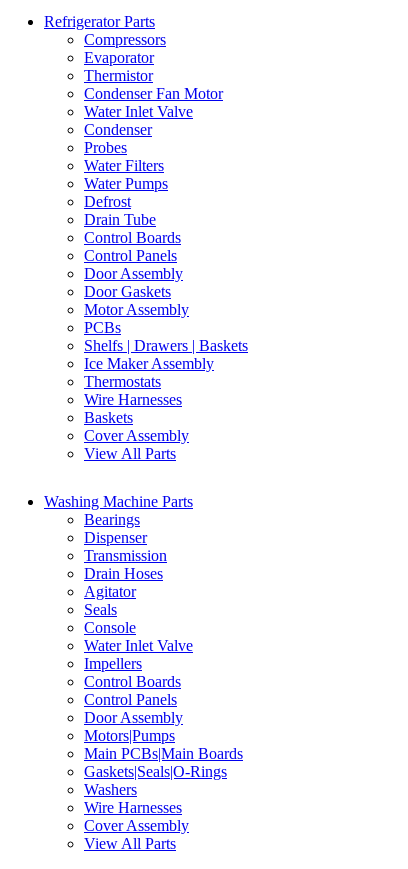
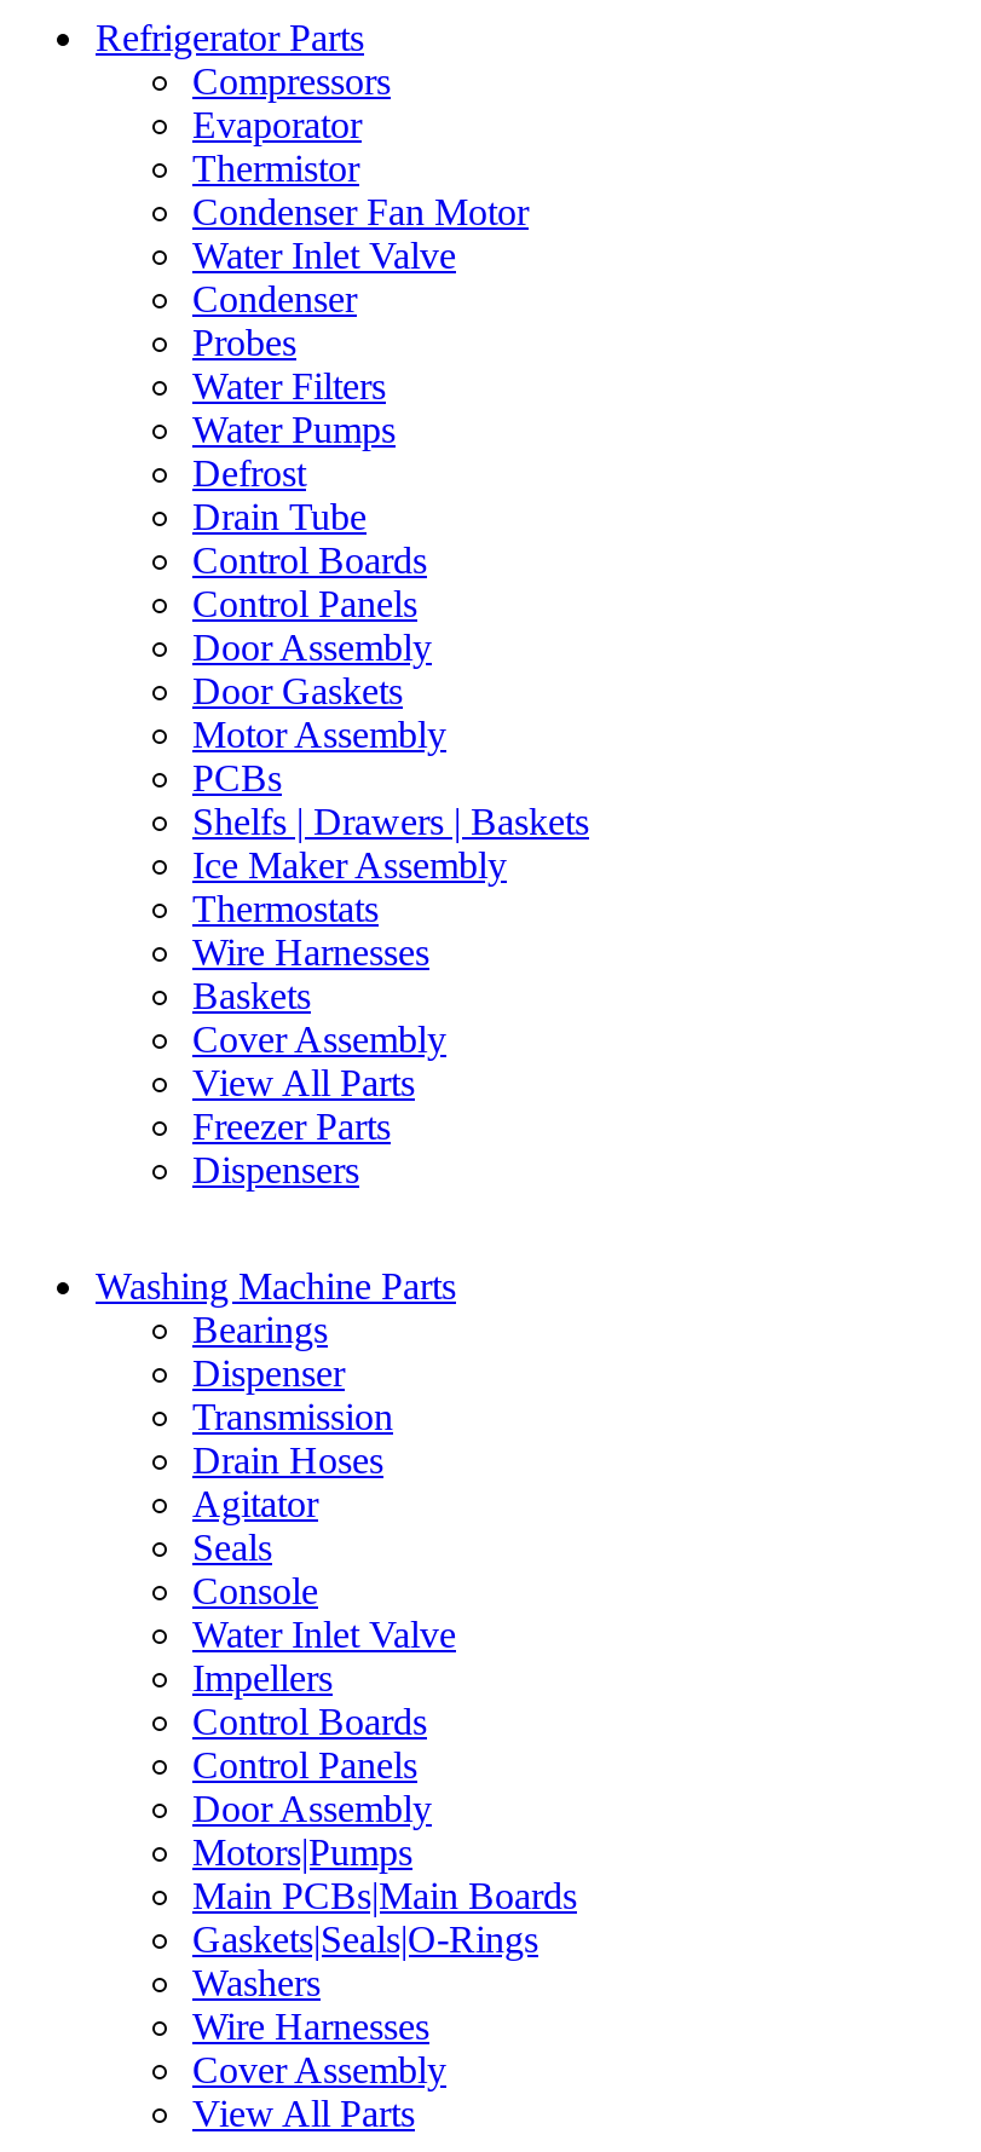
none -> [192,1106,391,1190] Freezer Parts | Dispensers

